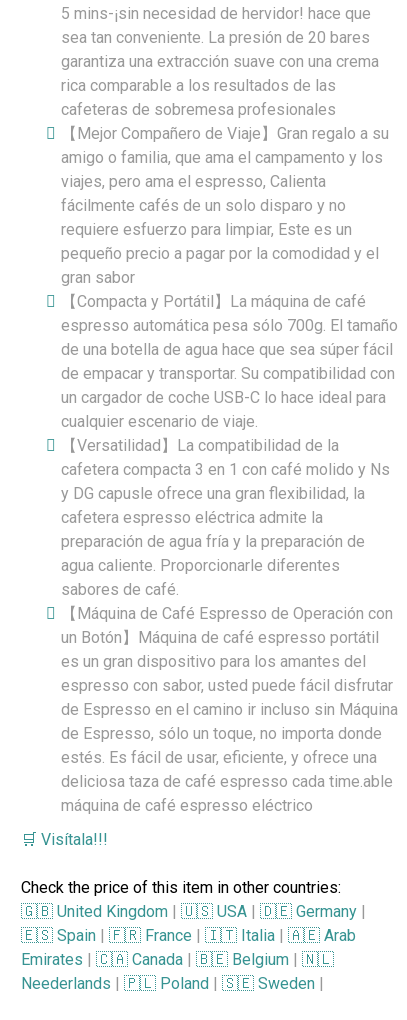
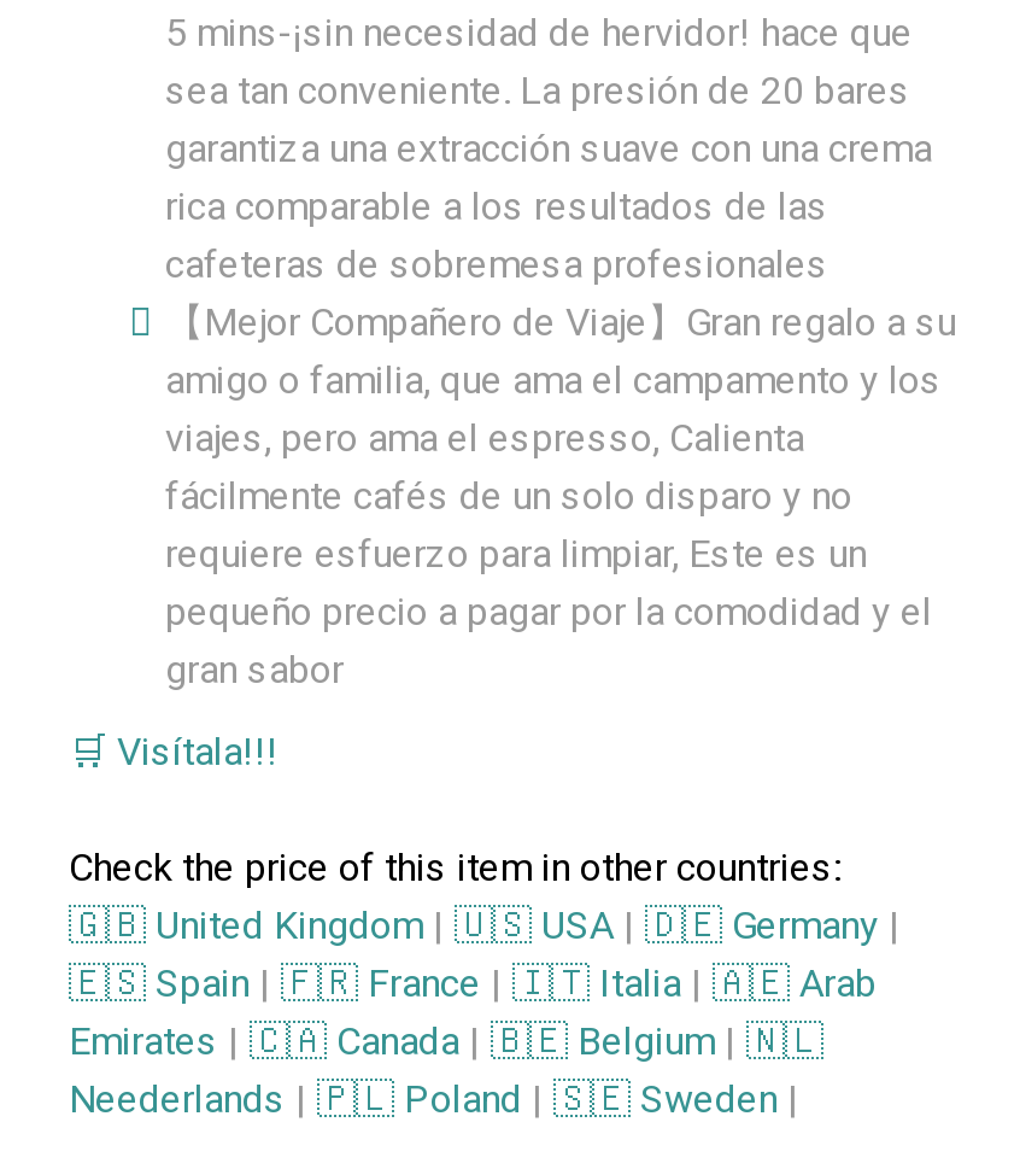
[61,292,398,815] 【Compacta y Portátil】La máquina de café | espresso automática pesa sólo 700g. El tamaño | de una botella de agua hace que sea súper fácil | de empacar y transportar. Su compatibilidad con | un cargador de coche USB-C lo hace ideal para | cualquier escenario de viaje. | 【Versatilidad】La compatibilidad de la | cafetera compacta 3 en 1 con café molido y Ns | y DG capusle ofrece una gran flexibilidad, la | cafetera espresso eléctrica admite la | preparación de agua fría y la preparación de | agua caliente. Proporcionarle diferentes | sabores de café. | 【Máquina de Café Espresso de Operación con | un Botón】Máquina de café espresso portátil | es un gran dispositivo para los amantes del | espresso con sabor, usted puede fácil disfrutar | de Espresso en el camino ir incluso sin Máquina | de Espresso, sólo un toque, no importa donde | estés. Es fácil de usar, eficiente, y ofrece una | deliciosa taza de café espresso cada time.able | máquina de café espresso eléctrico -> none

